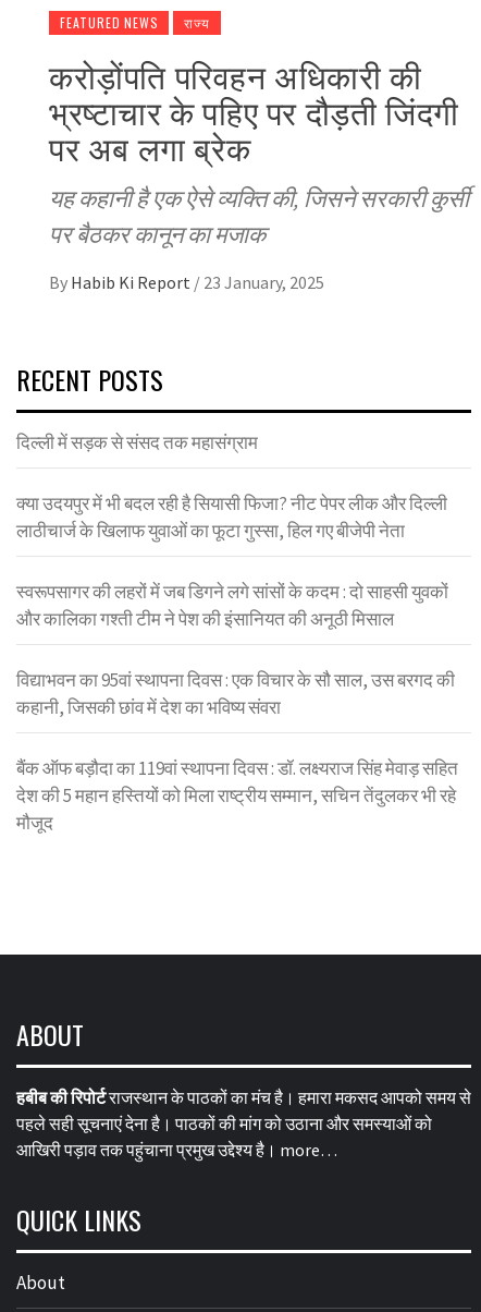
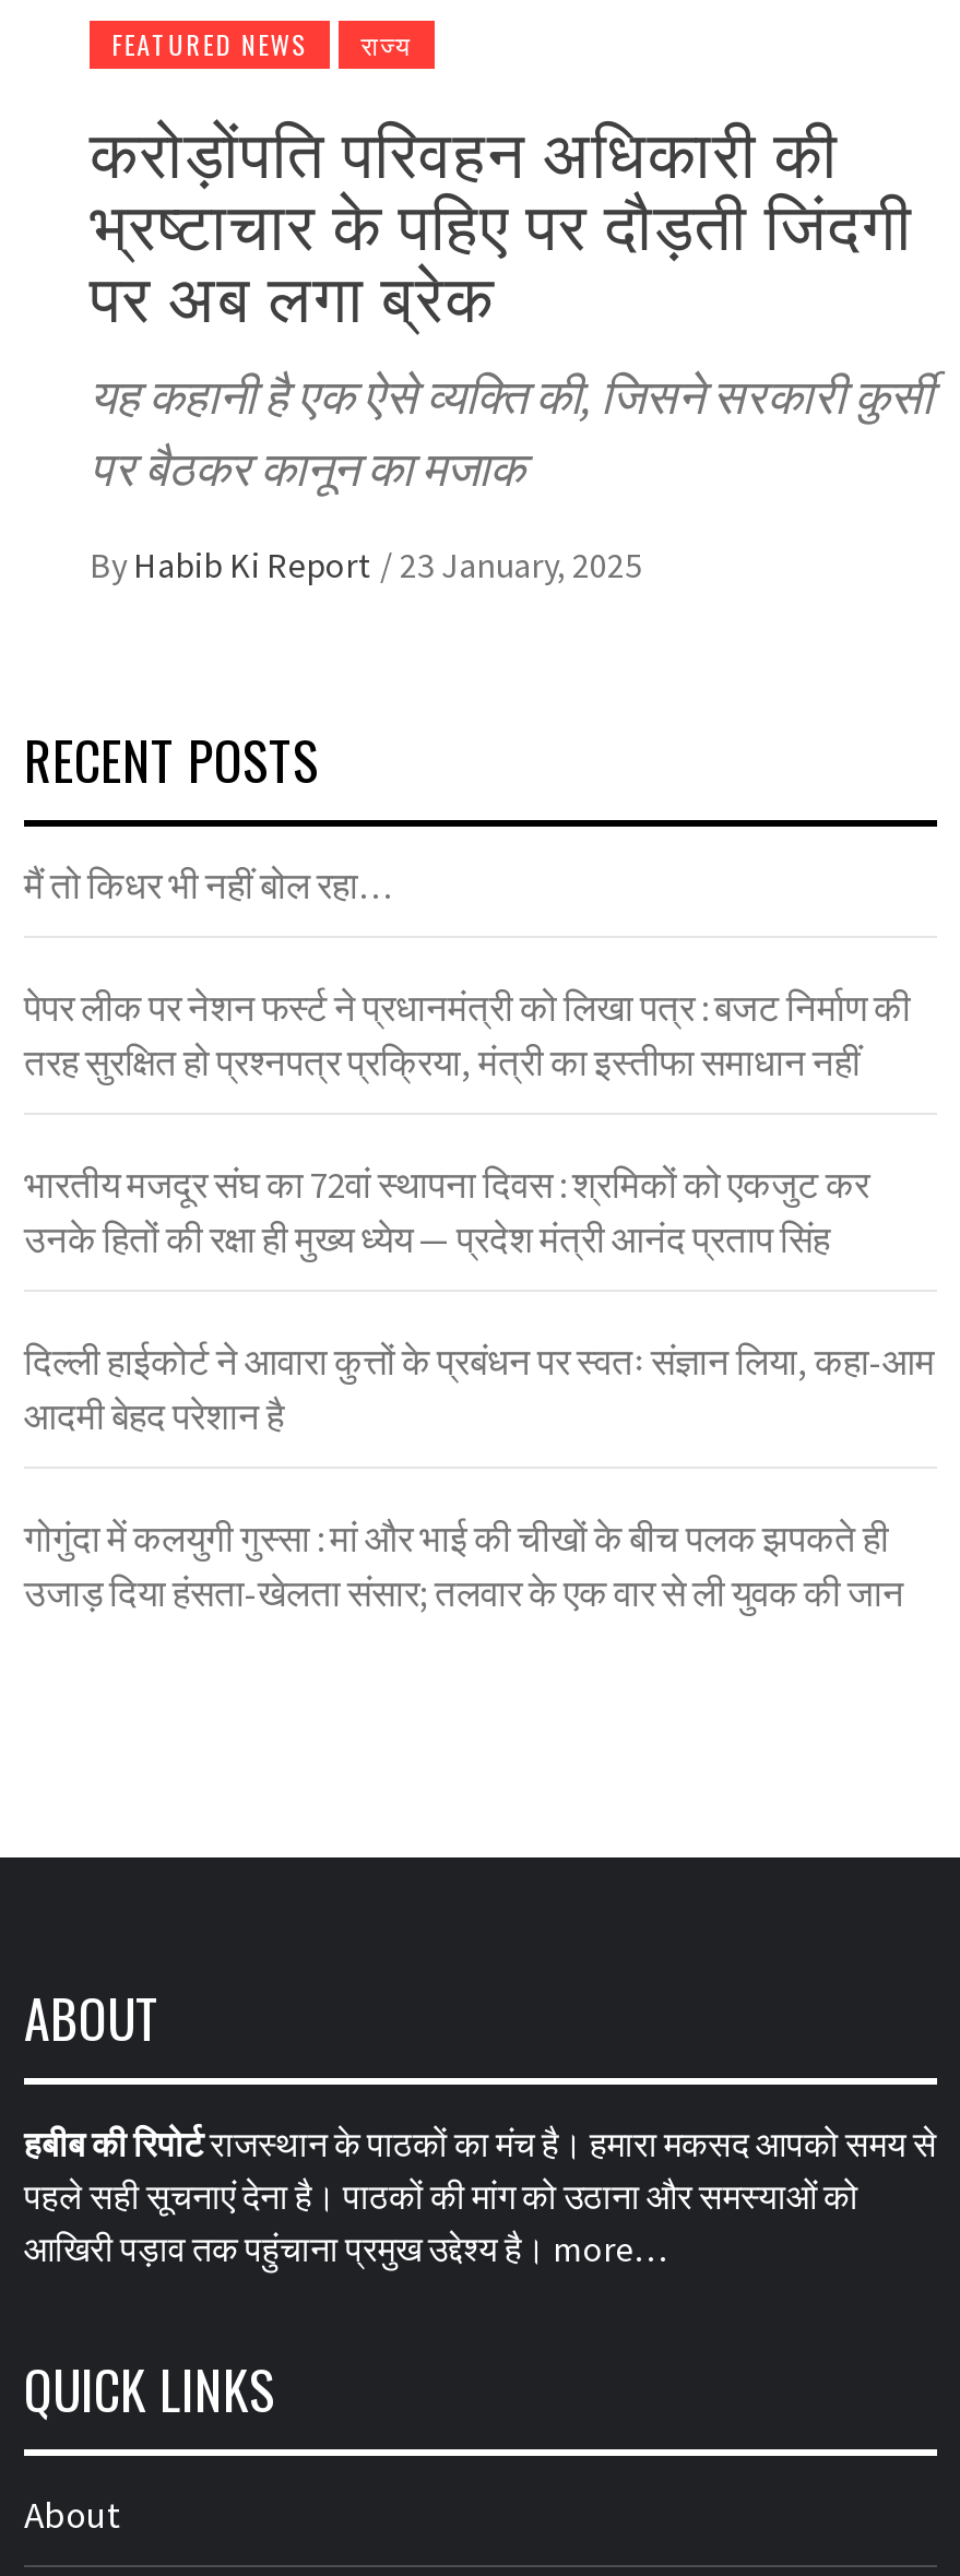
[16,431,258,455] दिल्ली में सड़क से संसद तक महासंग्राम -> [24,863,393,911] मैं तो किधर भी नहीं बोल रहा…
[16,492,447,543] क्या उदयपुर में भी बदल रही है सियासी फिजा? नीट पेपर लीक और दिल्ली | लाठीचार्ज के खिलाफ युवाओं का फूटा गुस्सा, हिल गए बीजेपी नेता -> [24,985,911,1088] पेपर लीक पर नेशन फर्स्ट ने प्रधानमंत्री को लिखा पत्र : बजट निर्माण की | तरह सुरक्षित हो प्रश्नपत्र प्रक्रिया, मंत्री का इस्तीफा समाधान नहीं
[16,580,448,631] स्वरूपसागर की लहरों में जब डिगने लगे सांसों के कदम : दो साहसी युवकों | और कालिका गश्ती टीम ने पेश की इंसानियत की अनूठी मिसाल -> [24,1162,869,1265] भारतीय मजदूर संघ का 72वां स्थापना दिवस : श्रमिकों को एकजुट कर | उनके हितों की रक्षा ही मुख्य ध्येय — प्रदेश मंत्री आनंद प्रताप सिंह
[16,669,455,720] विद्याभवन का 95वां स्थापना दिवस : एक विचार के सौ साल, उस बरगद की | कहानी, जिसकी छांव में देश का भविष्य संवरा -> [24,1339,935,1441] दिल्ली हाईकोर्ट ने आवारा कुत्तों के प्रबंधन पर स्वतः संज्ञान लिया, कहा-आम | आदमी बेहद परेशान है
[16,757,458,835] बैंक ऑफ बड़ौदा का 119वां स्थापना दिवस : डॉ. लक्ष्यराज सिंह मेवाड़ सहित | देश की 5 महान हस्तियों को मिला राष्ट्रीय सम्मान, सचिन तेंदुलकर भी रहे | मौजूद -> [24,1516,904,1618] गोगुंदा में कलयुगी गुस्सा : मां और भाई की चीखों के बीच पलक झपकते ही | उजाड़ दिया हंसता-खेलता संसार; तलवार के एक वार से ली युवक की जान

